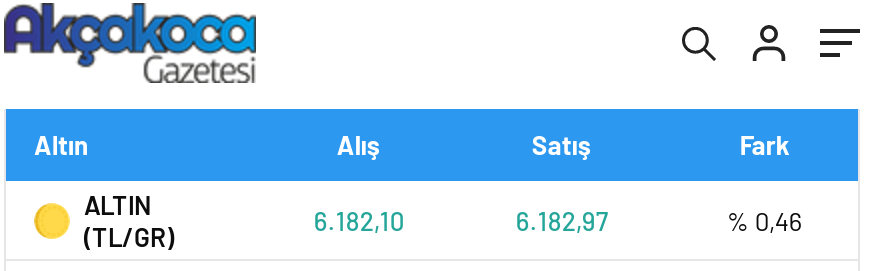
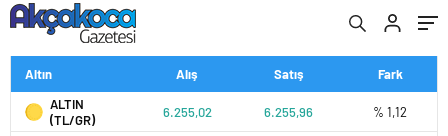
[314,204,404,236] 6.182,10 -> [163,103,212,119] 6.255,02
[516,204,608,236] 6.182,97 -> [264,103,313,119] 6.255,96
[727,204,803,236] % 0,46 -> [373,103,407,119] % 1,12

